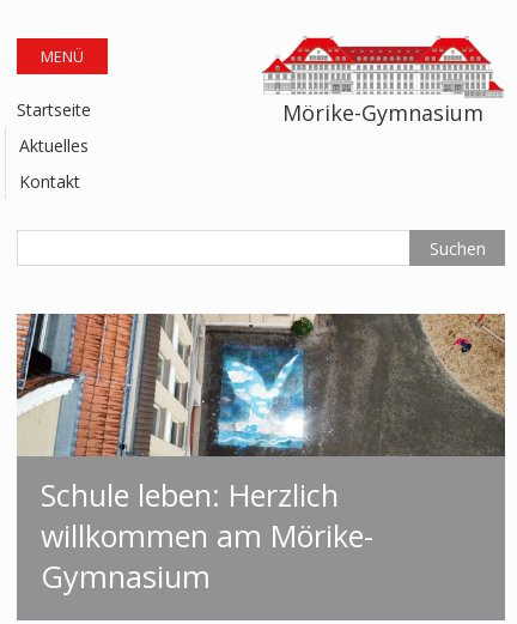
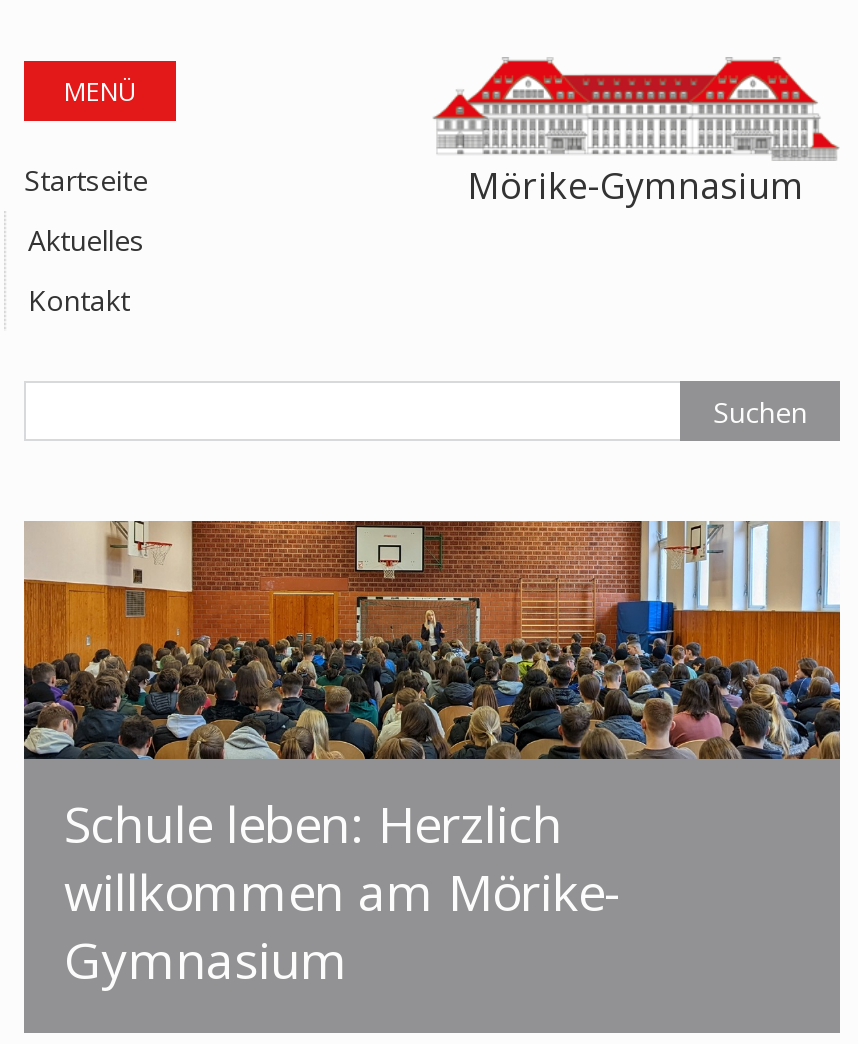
[16,313,506,458] [image] -> [22,519,842,761] [image]

